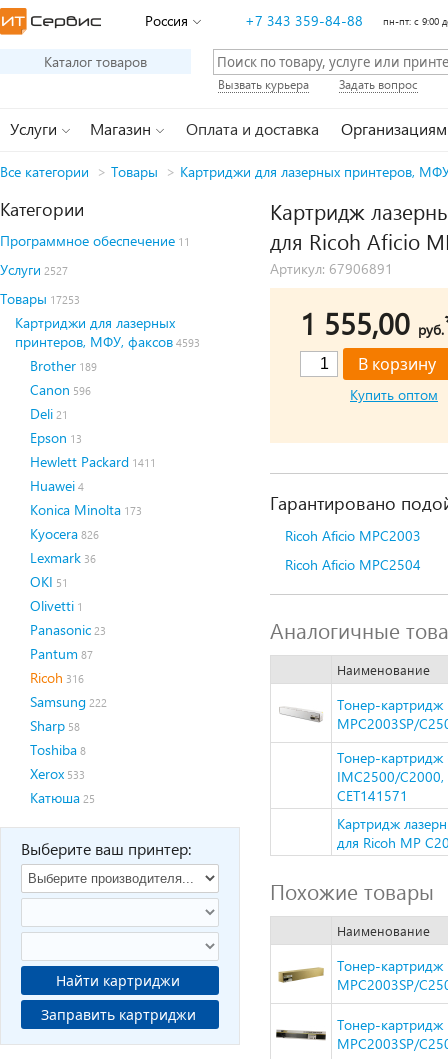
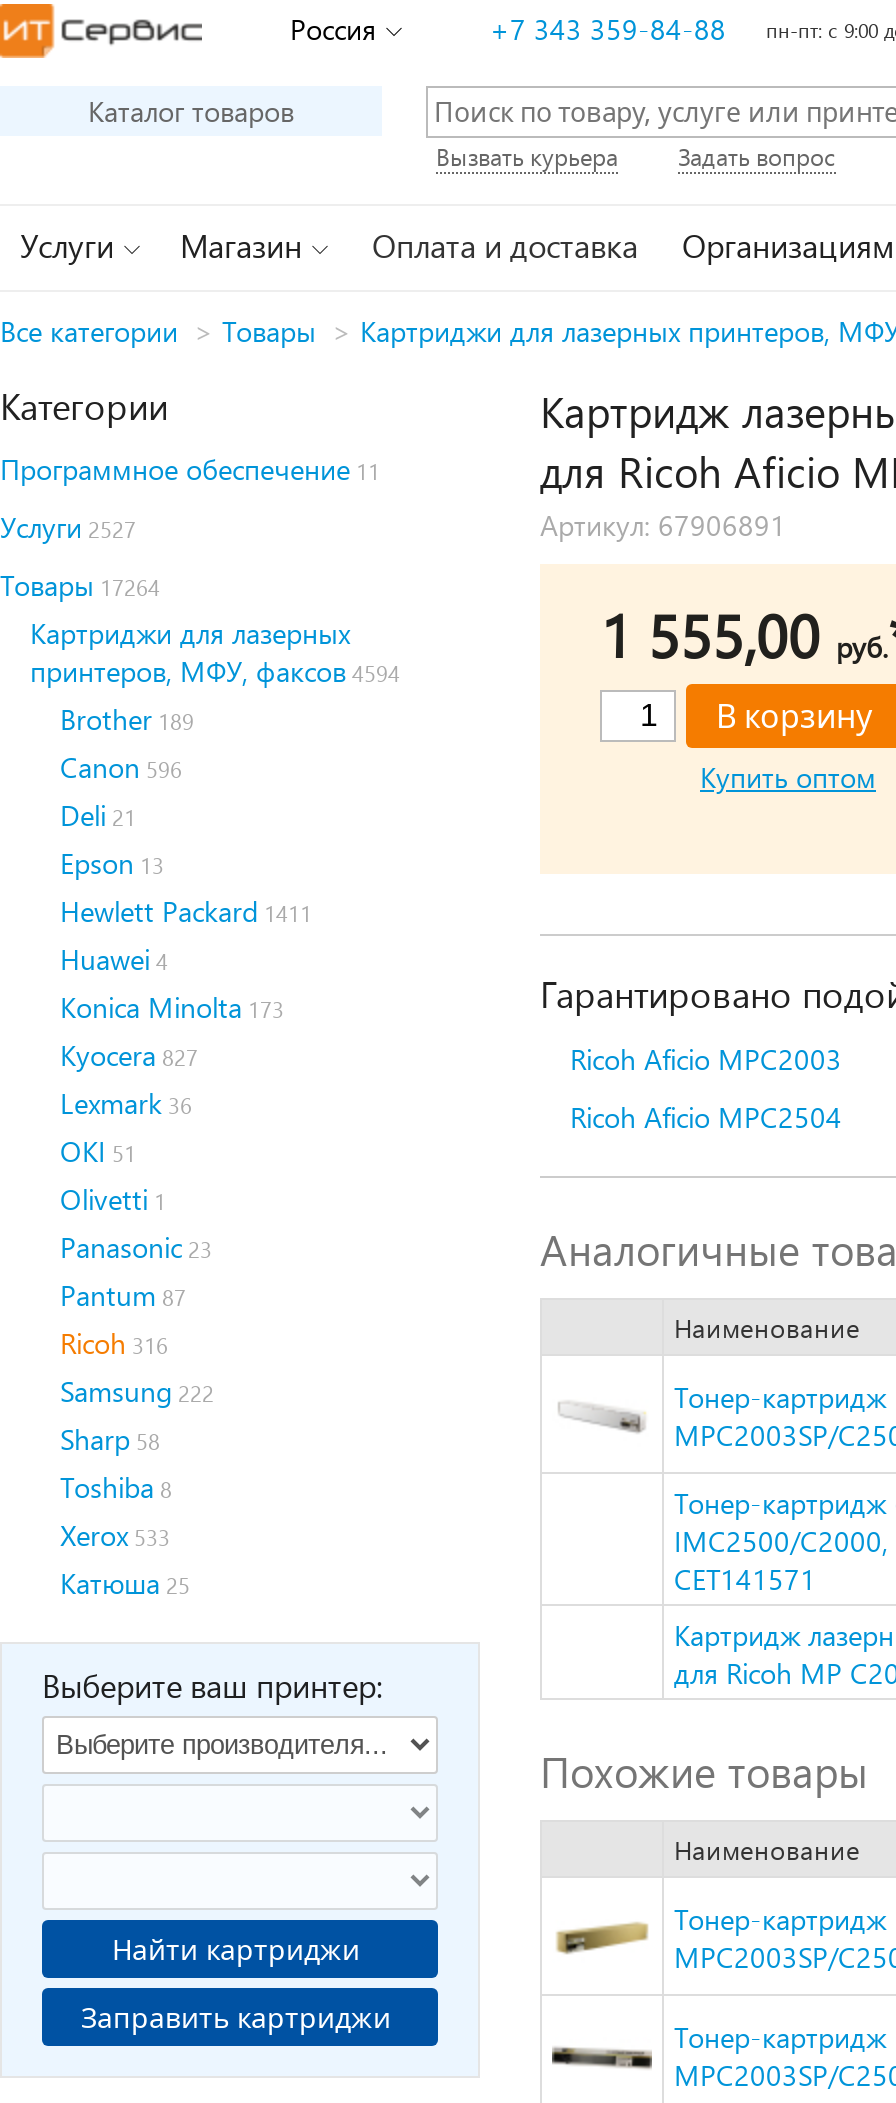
[0,289,80,308] Товары 17253 -> [0,566,160,604] Товары 17264
[15,332,200,351] принтеров, МФУ, факсов 4593 -> [30,652,400,690] принтеров, МФУ, факсов 4594
[30,524,99,543] Kyocera 826 -> [60,1036,198,1074] Kyocera 827

